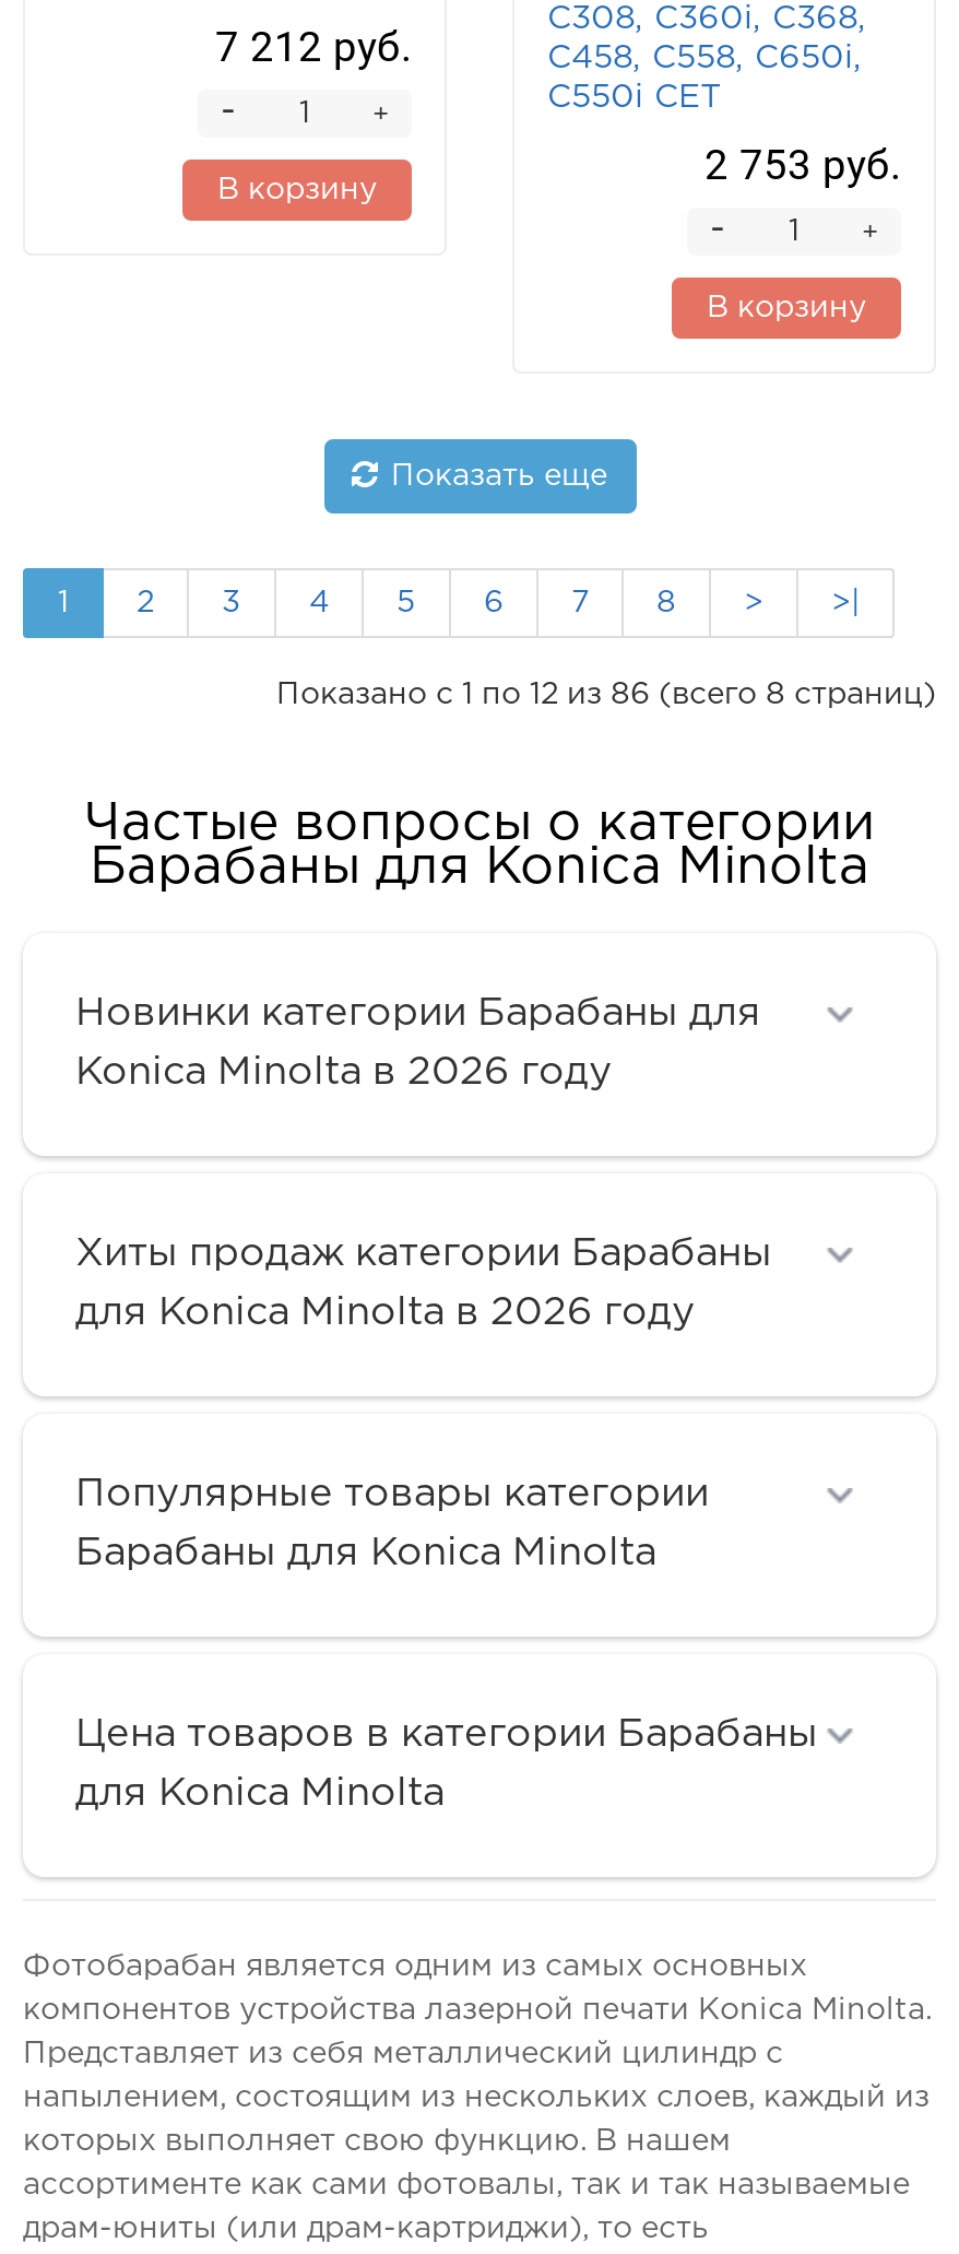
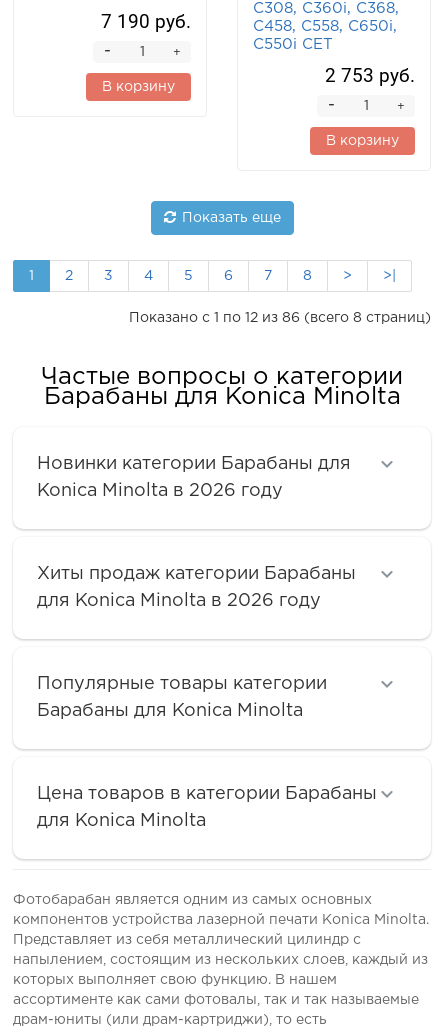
[215,22,412,73] 7 212 руб. -> [101,10,191,33] 7 190 руб.

